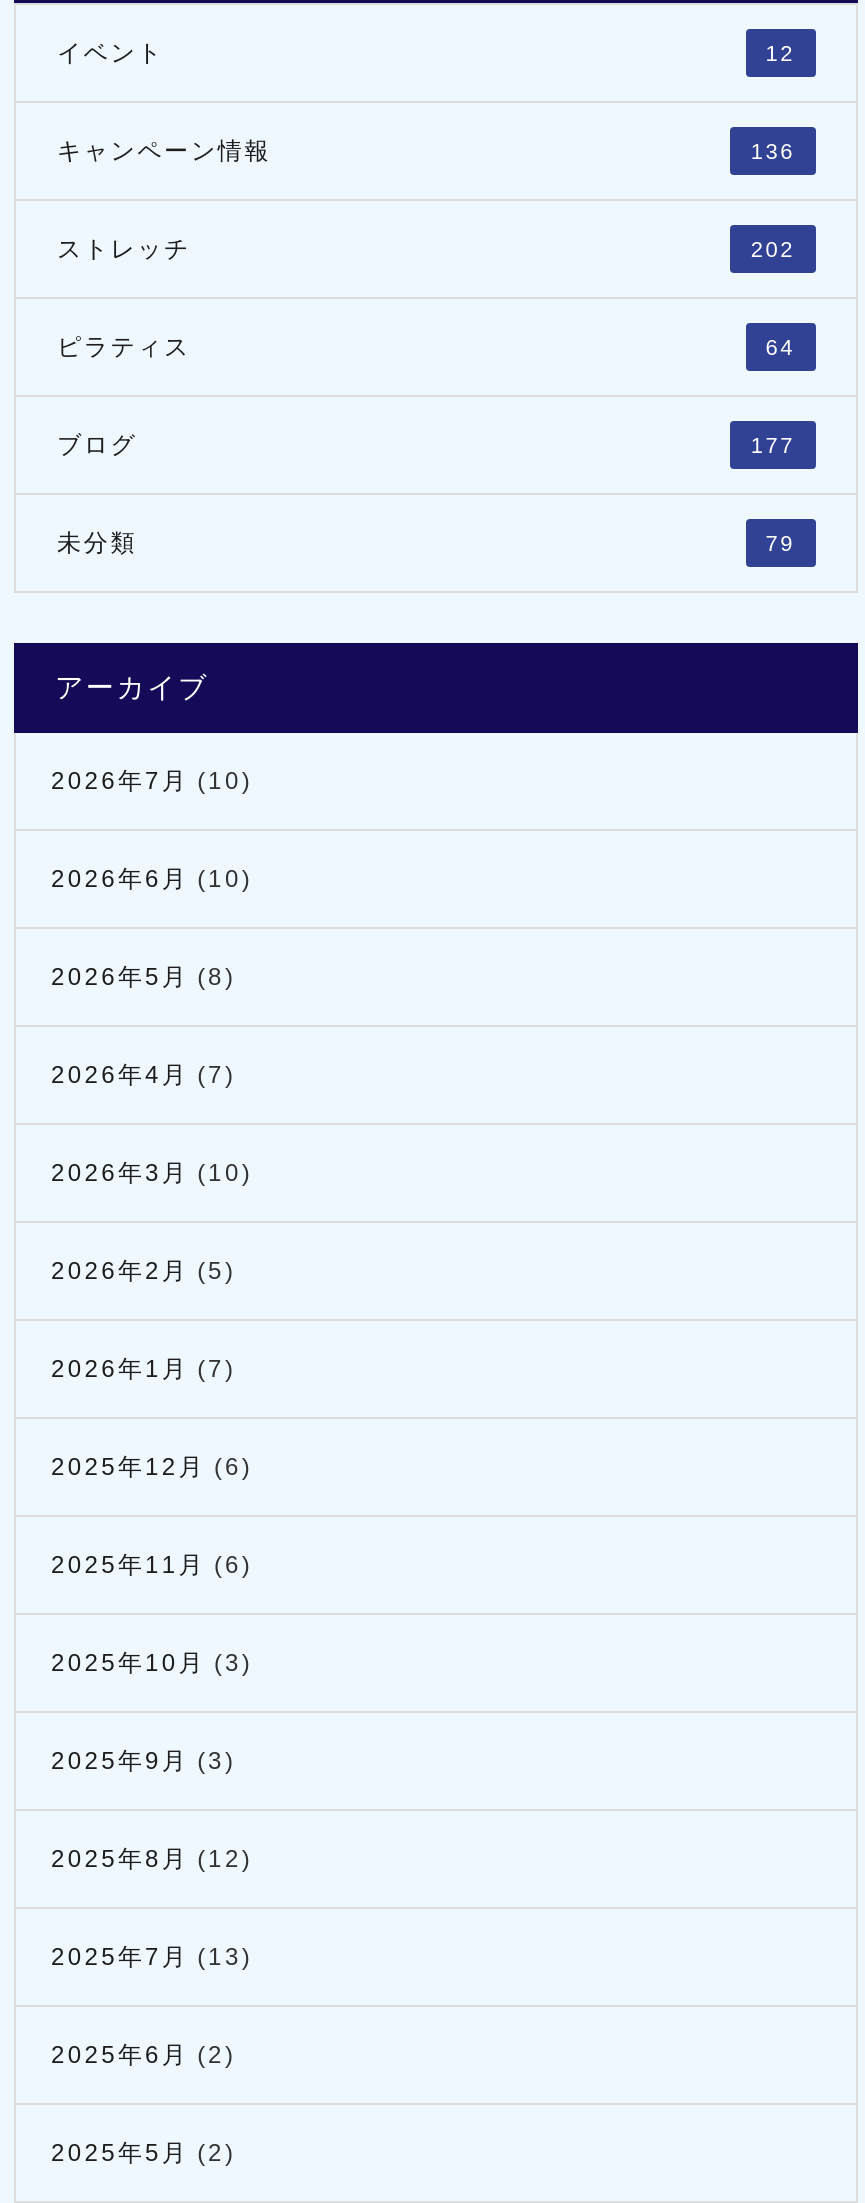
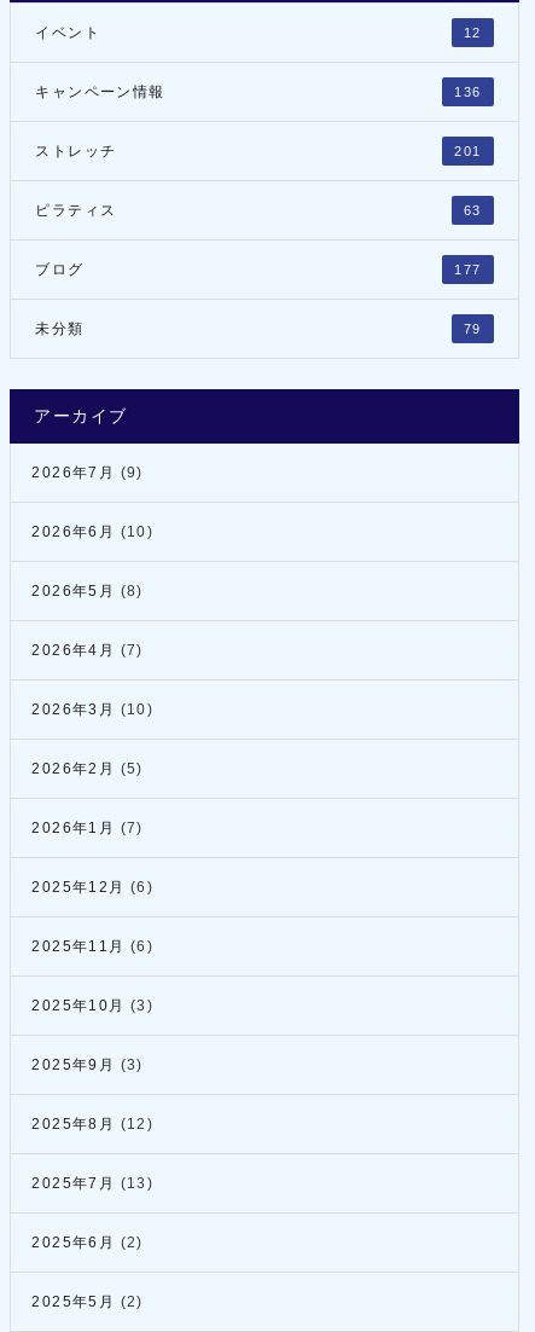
[751,237,795,261] 202 -> [454,144,481,158] 201
[765,335,795,359] 64 -> [463,203,481,217] 63
[51,767,252,795] 2026年7月(10) -> [32,464,144,481] 2026年7月(9)

